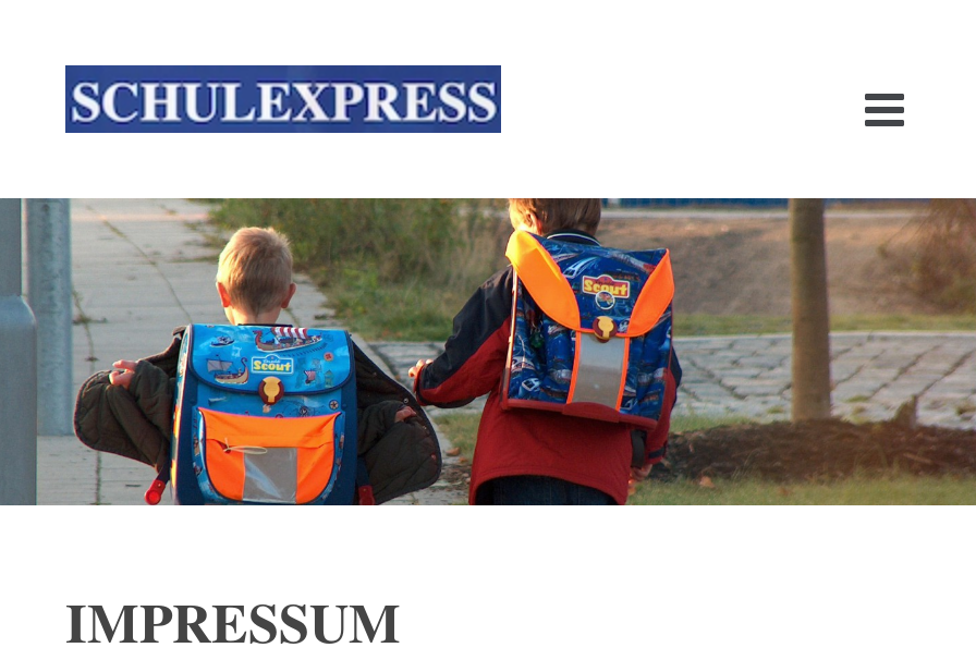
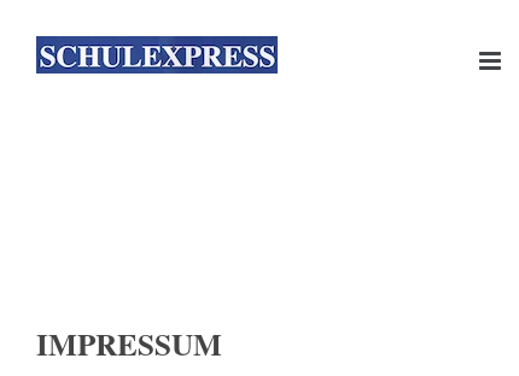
[7,196,969,508] [image] -> none

